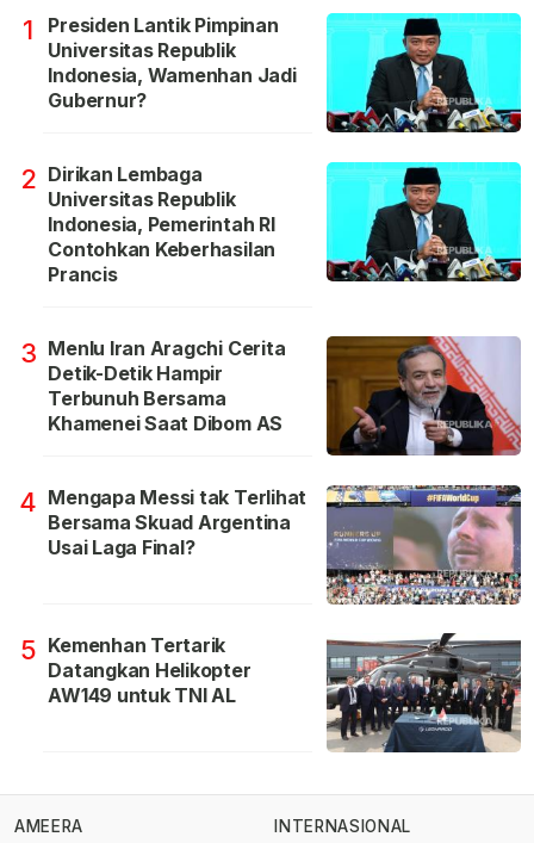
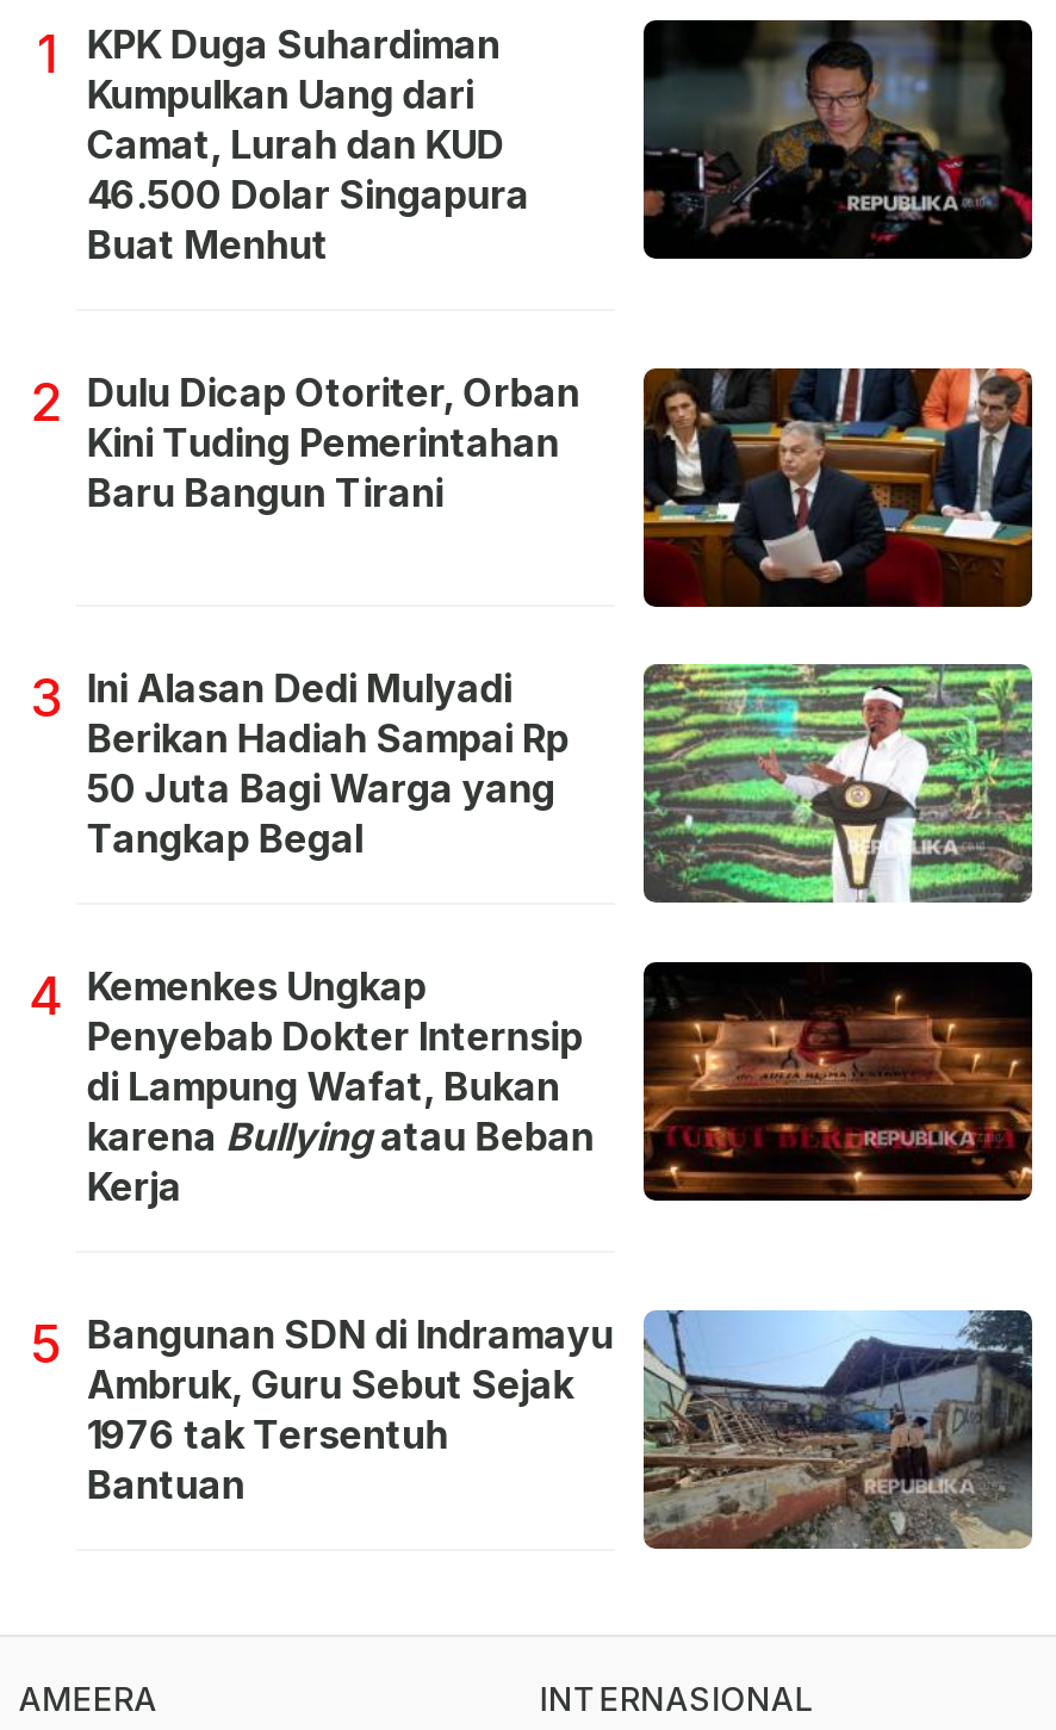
[48,13,296,111] Presiden Lantik Pimpinan | Universitas Republik | Indonesia, Wamenhan Jadi | Gubernur? -> [87,19,529,267] KPK Duga Suhardiman | Kumpulkan Uang dari | Camat, Lurah dan KUD | 46.500 Dolar Singapura | Buat Menhut
[325,12,522,134] [image] -> [641,18,1035,261] [image]
[20,162,275,286] 2 Dirikan Lembaga | Universitas Republik | Indonesia, Pemerintah RI | Contohkan Keberhasilan | Prancis -> [30,367,579,515] 2 Dulu Dicap Otoriter, Orban | Kini Tuding Pemerintahan | Baru Bangun Tirani
[325,161,522,283] [image] -> [641,366,1035,609] [image]
[20,335,522,457] [image] | 3 Menlu Iran Aragchi Cerita | Detik-Detik Hampir | Terbunuh Bersama | Khamenei Saat Dibom AS -> [30,662,1032,905] [image] | 3 Ini Alasan Dedi Mulyadi | Berikan Hadiah Sampai Rp | 50 Juta Bagi Warga yang | Tangkap Begal
[19,484,522,606] [image] | 4 Mengapa Messi tak Terlihat | Bersama Skuad Argentina | Usai Laga Final? -> [29,960,1035,1209] [image] | 4 Kemenkes Ungkap | Penyebab Dokter Internsip | di Lampung Wafat, Bukan | karena Bullyingatau Beban | Kerja
[20,633,251,706] 5 Kemenhan Tertarik | Datangkan Helikopter | AW149 untuk TNI AL -> [30,1309,613,1507] 5 Bangunan SDN di Indramayu | Ambruk, Guru Sebut Sejak | 1976 tak Tersentuh | Bantuan
[327,632,521,752] [image] -> [644,1308,1035,1549] [image]

